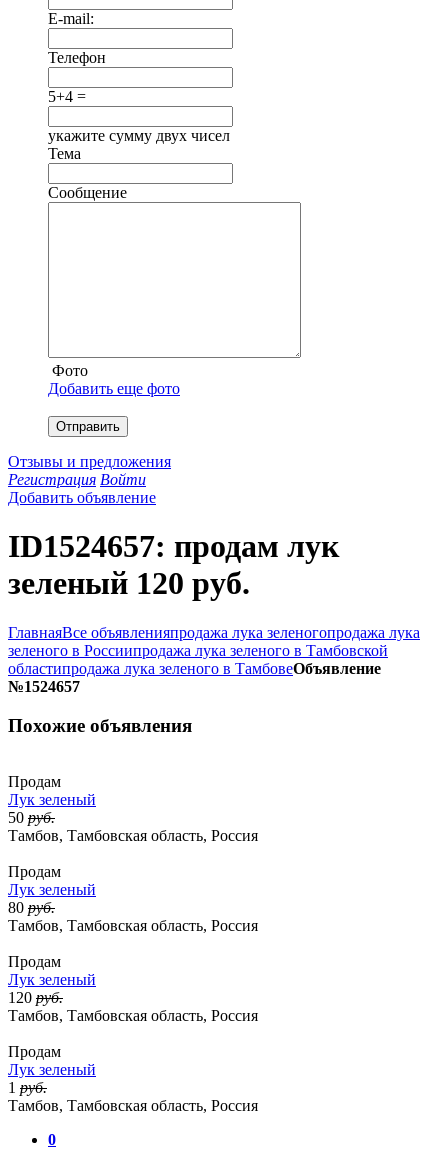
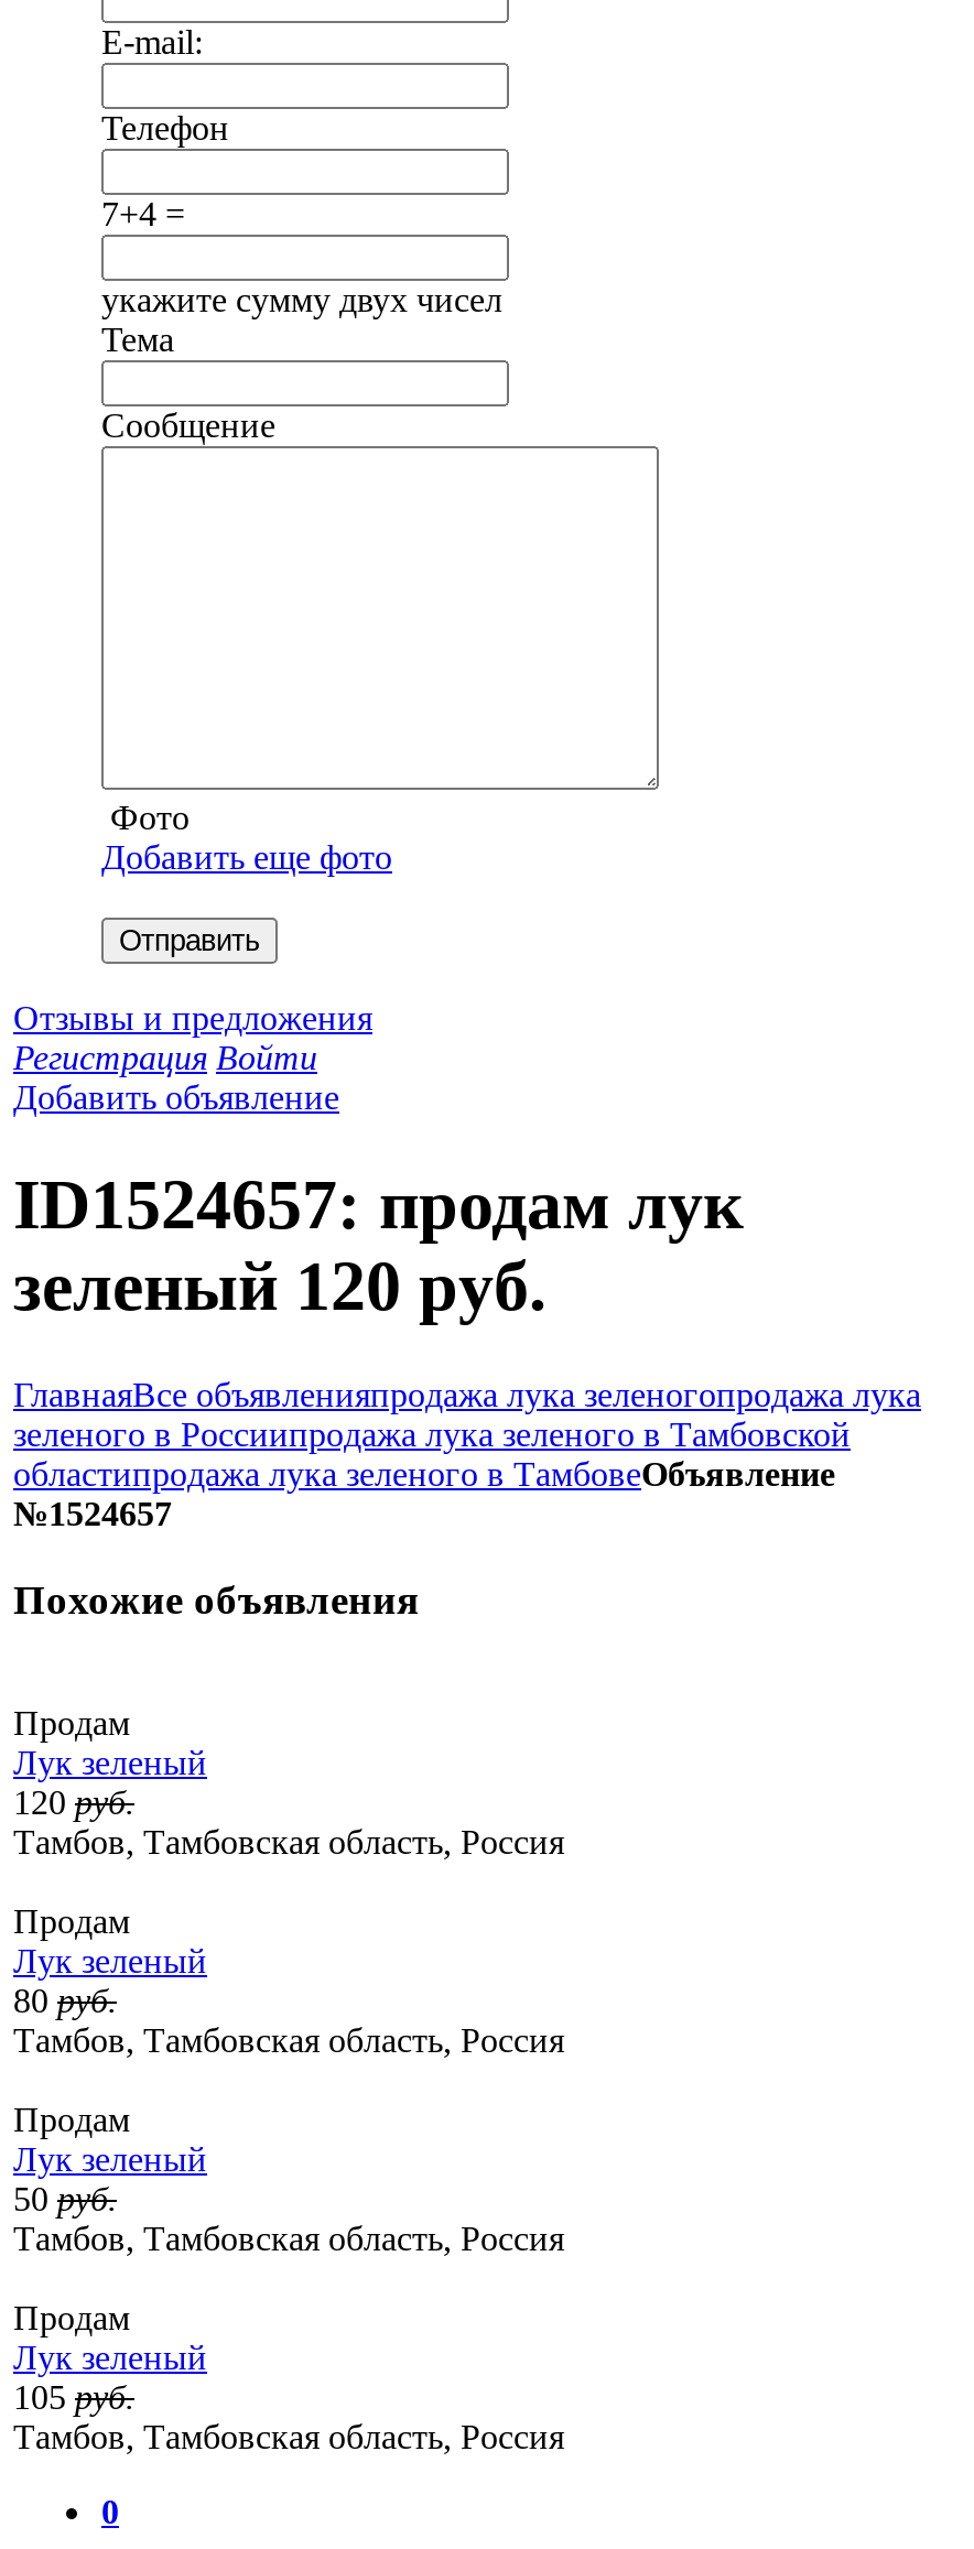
[48,88,86,105] 5+4 = -> [101,195,185,232] 7+4 =
[8,809,55,826] 50 руб. -> [13,1784,134,1822] 120 руб.
[8,989,63,1006] 120 руб. -> [13,2181,117,2218] 50 руб.
[8,1079,47,1096] 1 руб. -> [13,2379,134,2416] 105 руб.

